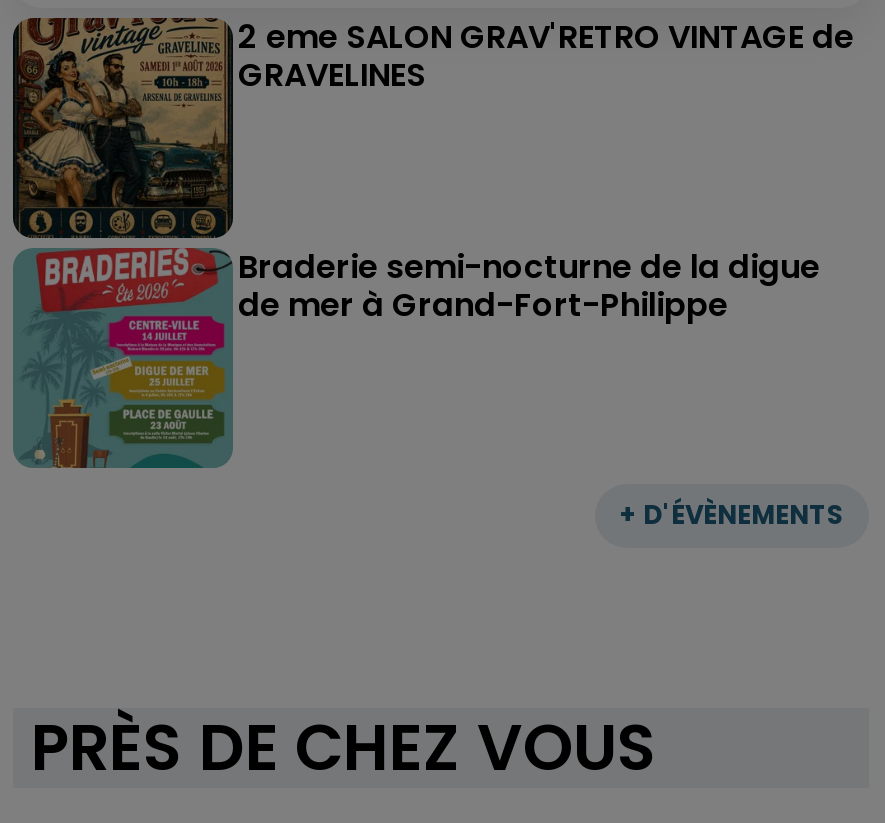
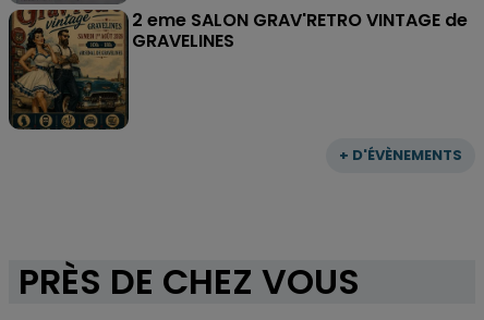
[15,244,820,470] [image] | Braderie semi-nocturne de la digue | de mer à Grand-Fort-Philippe -> none

